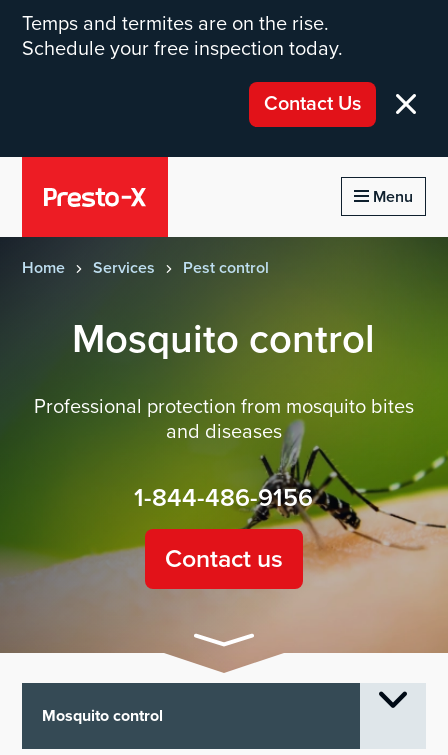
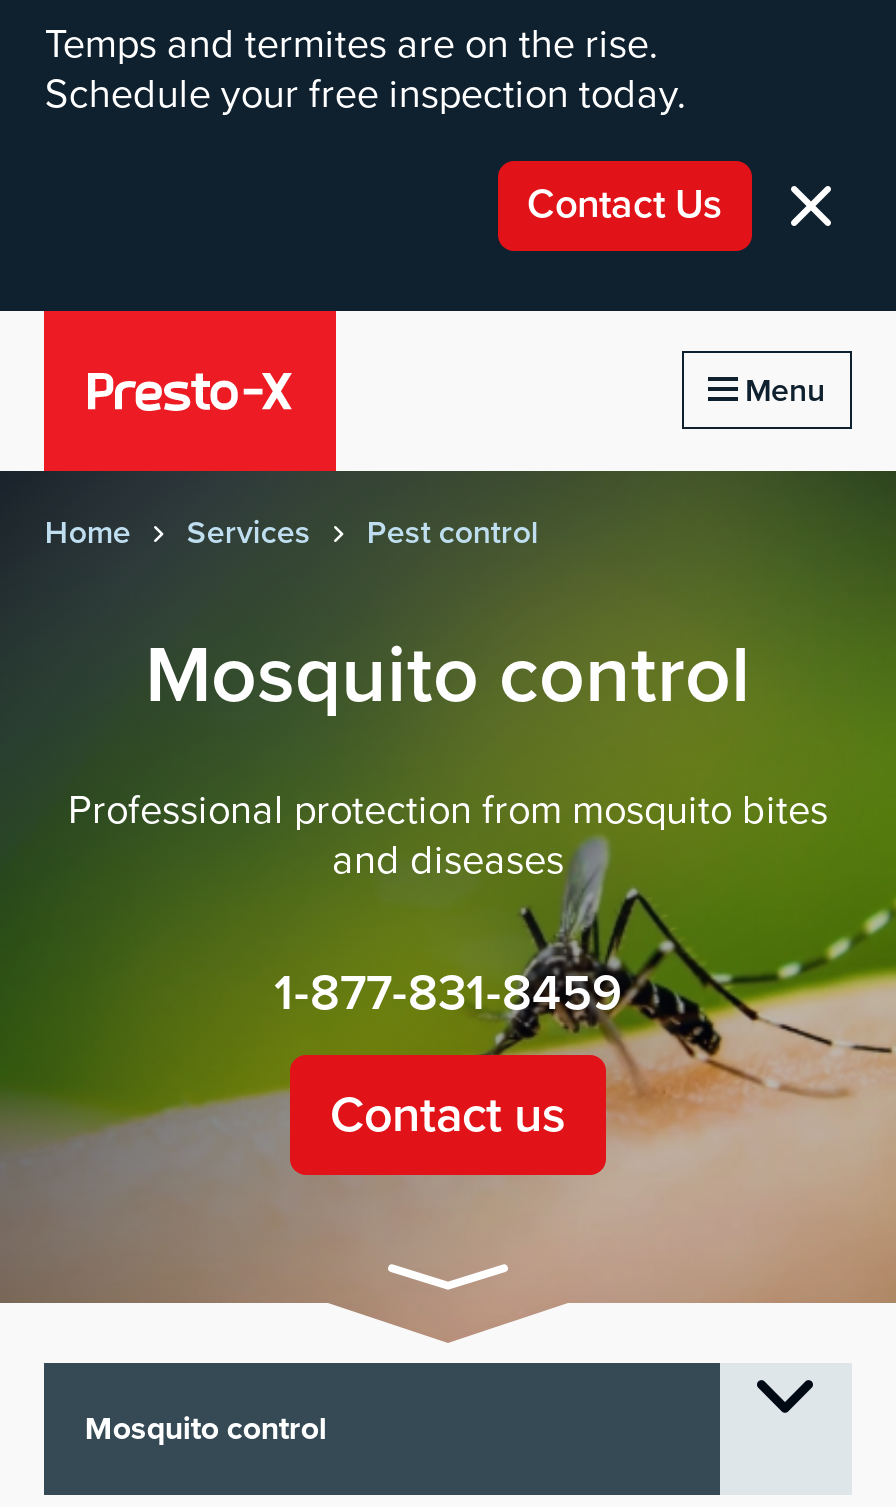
[134,483,313,513] 1-844-486-9156 -> [274,963,622,1023] 1-877-831-8459

